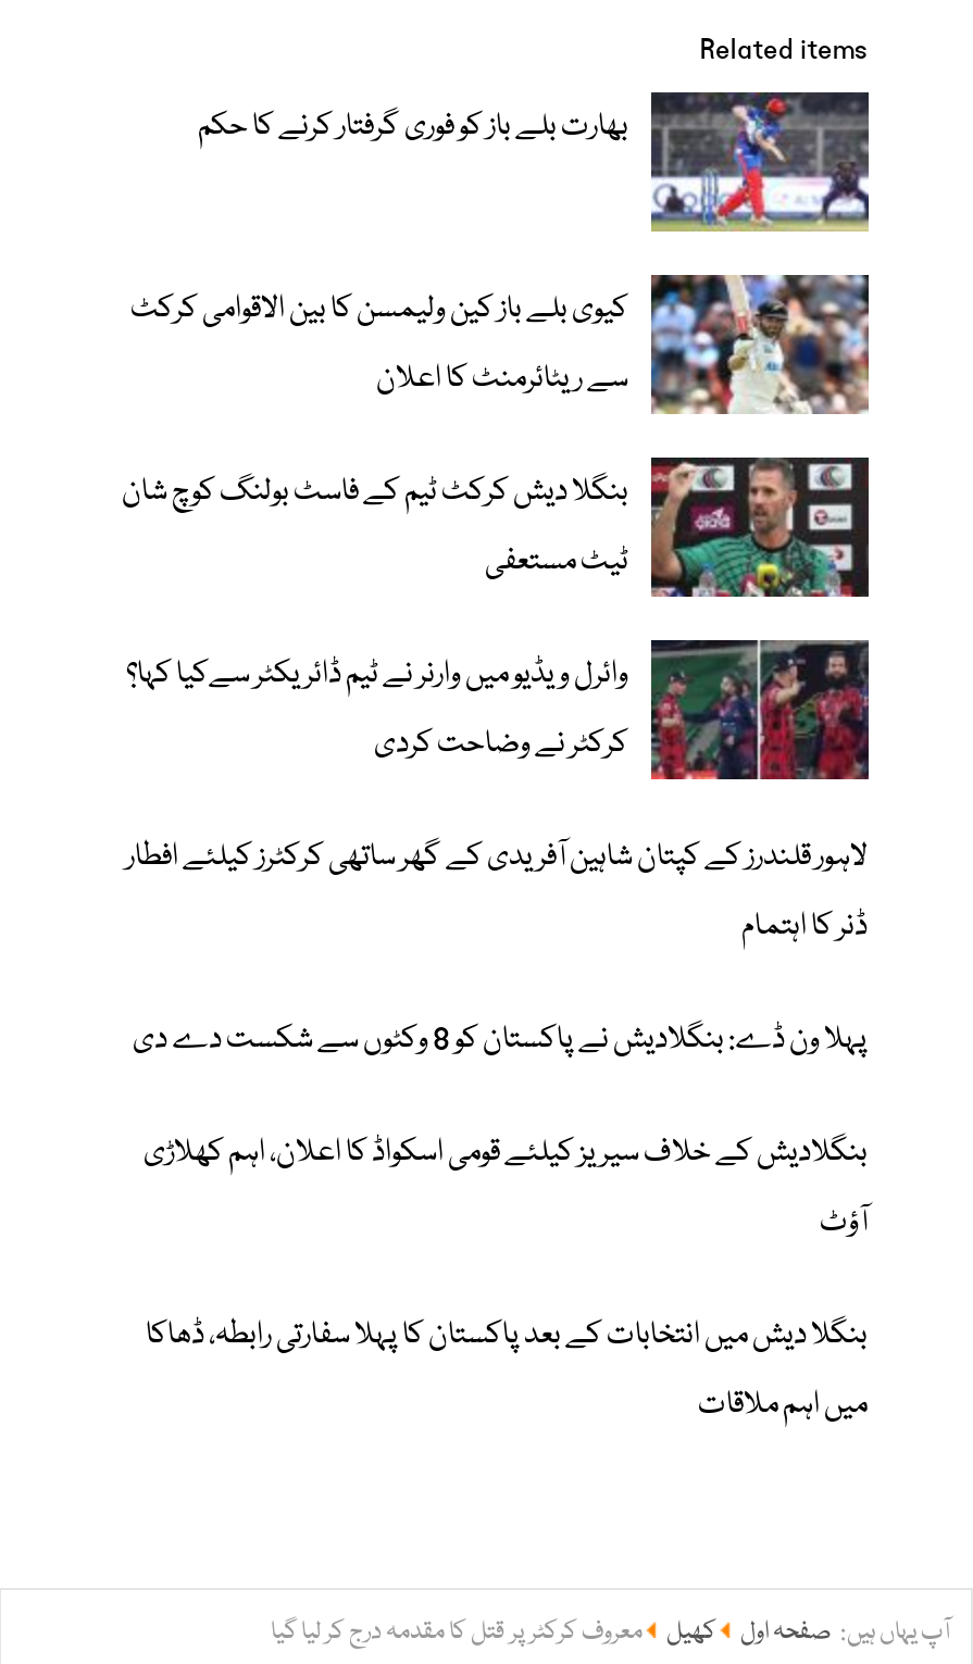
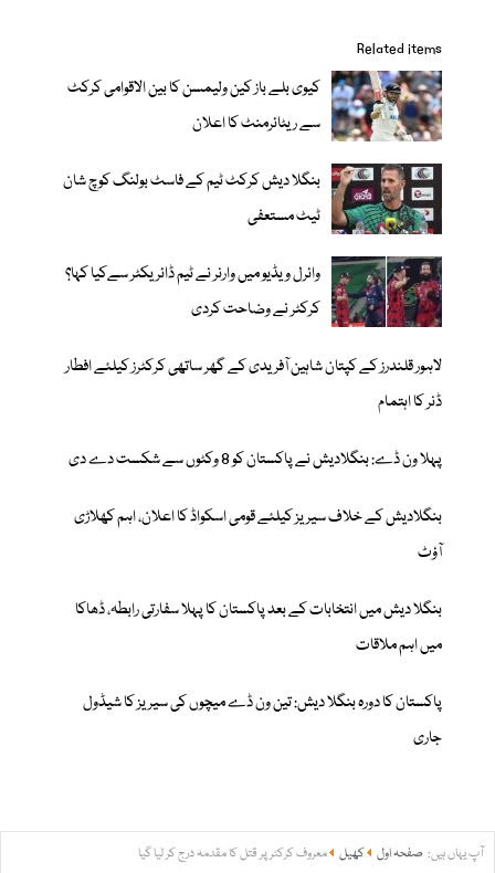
[198,90,871,232] [image] | بھارت بلے باز کو فوری گرفتار کرنے کا حکم -> none
moved [122,271,873,1430] -> [62,69,444,658]: [image] | کیوی بلے باز کین ولیمسن کا بین الاقوامی کرکٹ | سے ریٹائرمنٹ کا اعلان | ... | بنگلا دیش میں انتخابات کے بعد پاکستان کا پہلا سفارتی رابطہ، ڈھاکا | میں اہم ملاقات
none -> [82,691,441,751] پاکستان کا دورہ بنگلا دیش: تین ون ڈے میچوں کی سیریز کا شیڈول | جاری

